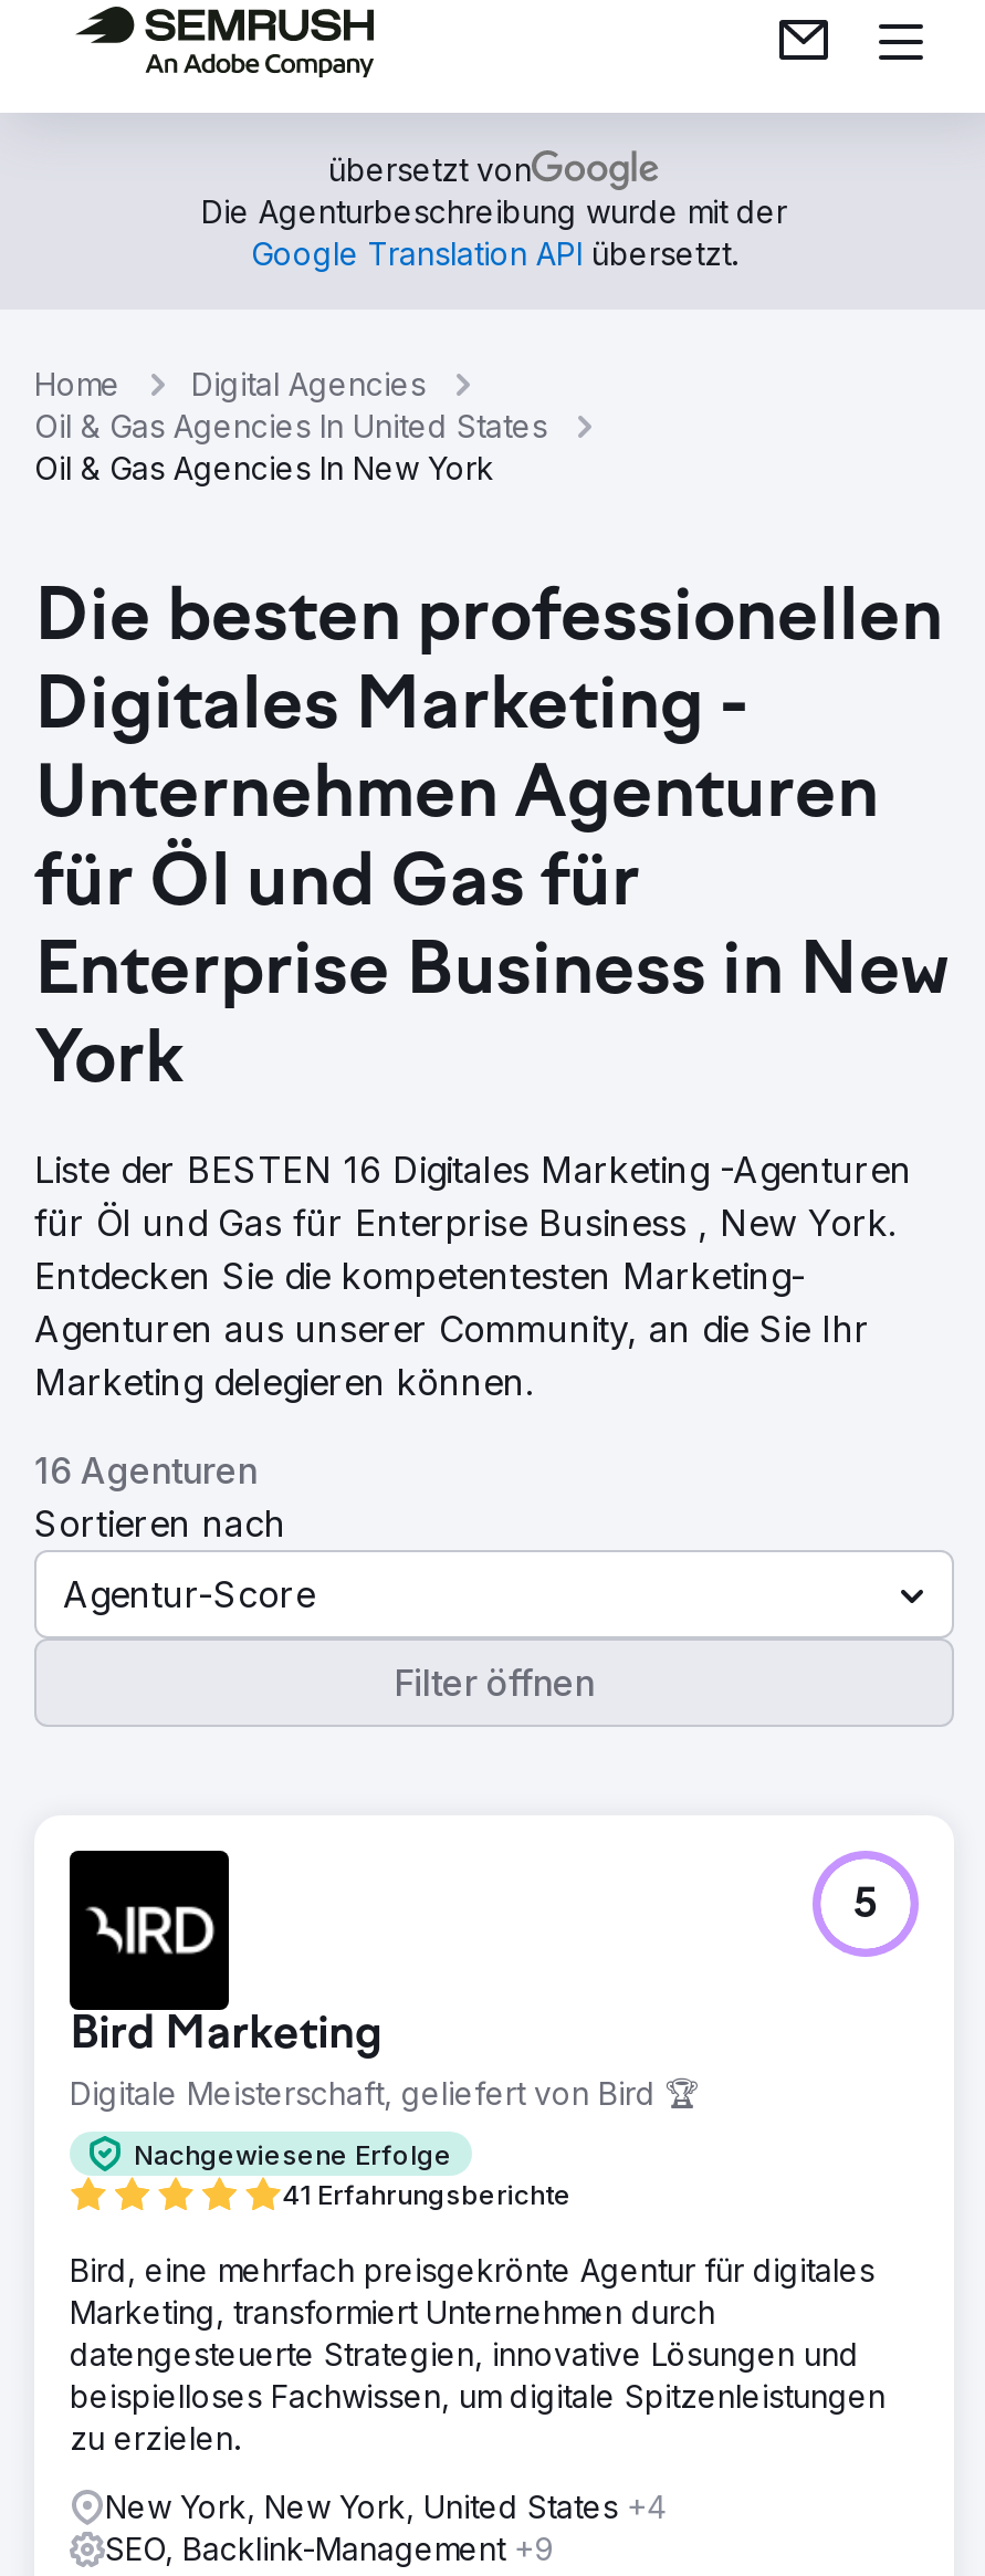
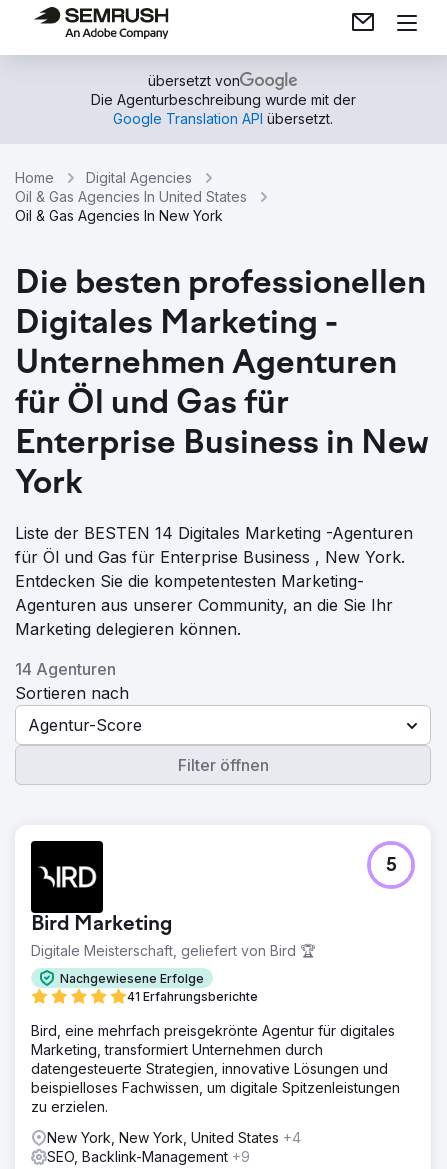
[34,1148,912,1192] Liste der BESTEN 16 Digitales Marketing -Agenturen -> [15,523,413,543] Liste der BESTEN 14 Digitales Marketing -Agenturen
[34,1448,258,1493] 16 Agenturen -> [15,659,116,679] 14 Agenturen

